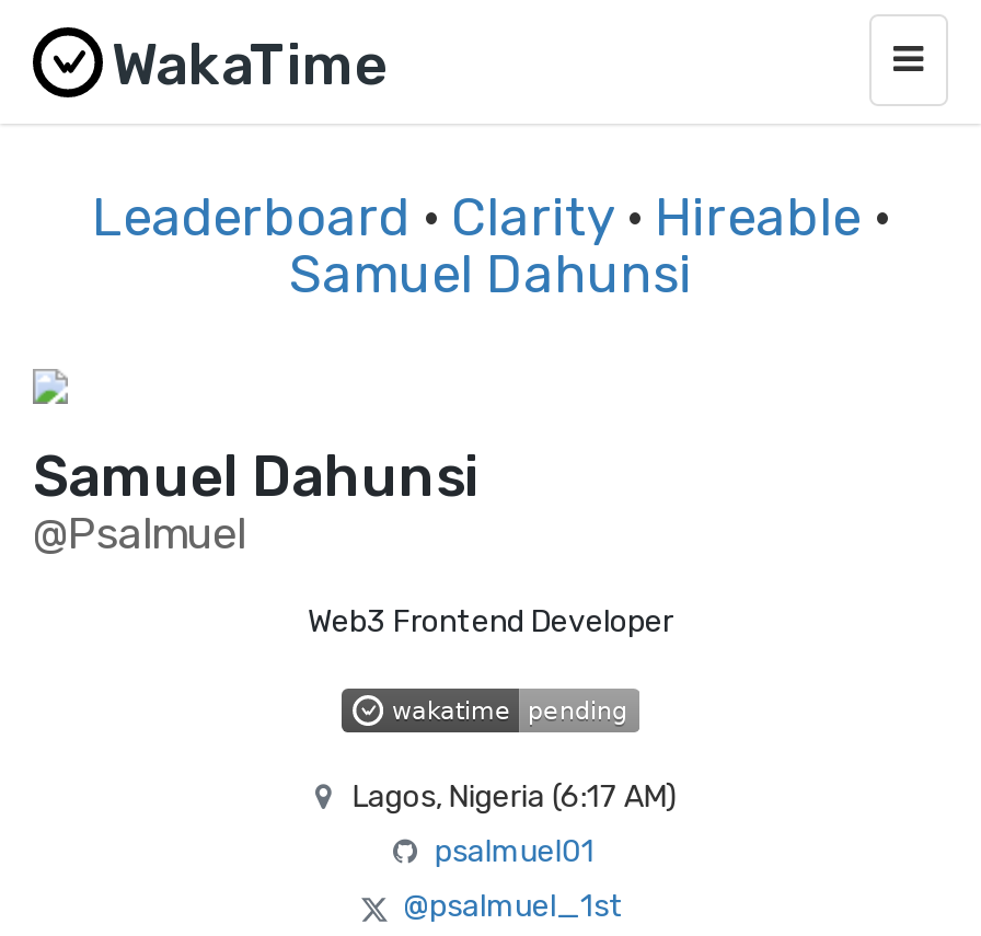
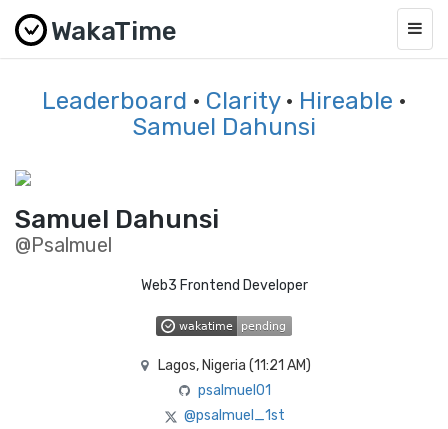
[352,779,676,816] Lagos, Nigeria (6:17 AM) -> [158,357,311,374] Lagos, Nigeria (11:21 AM)

